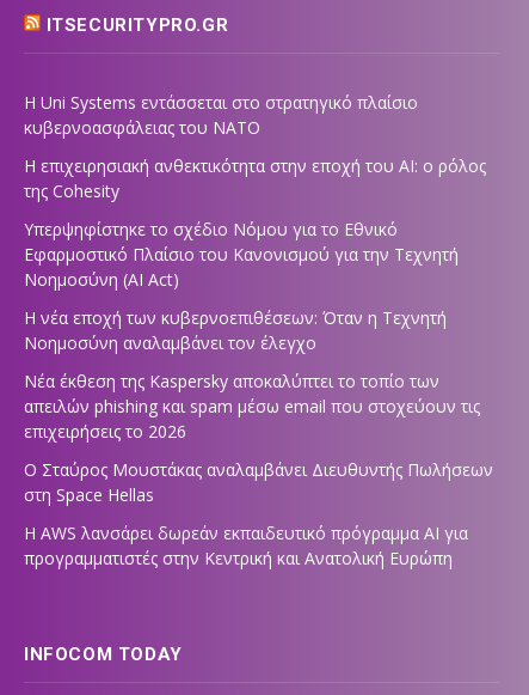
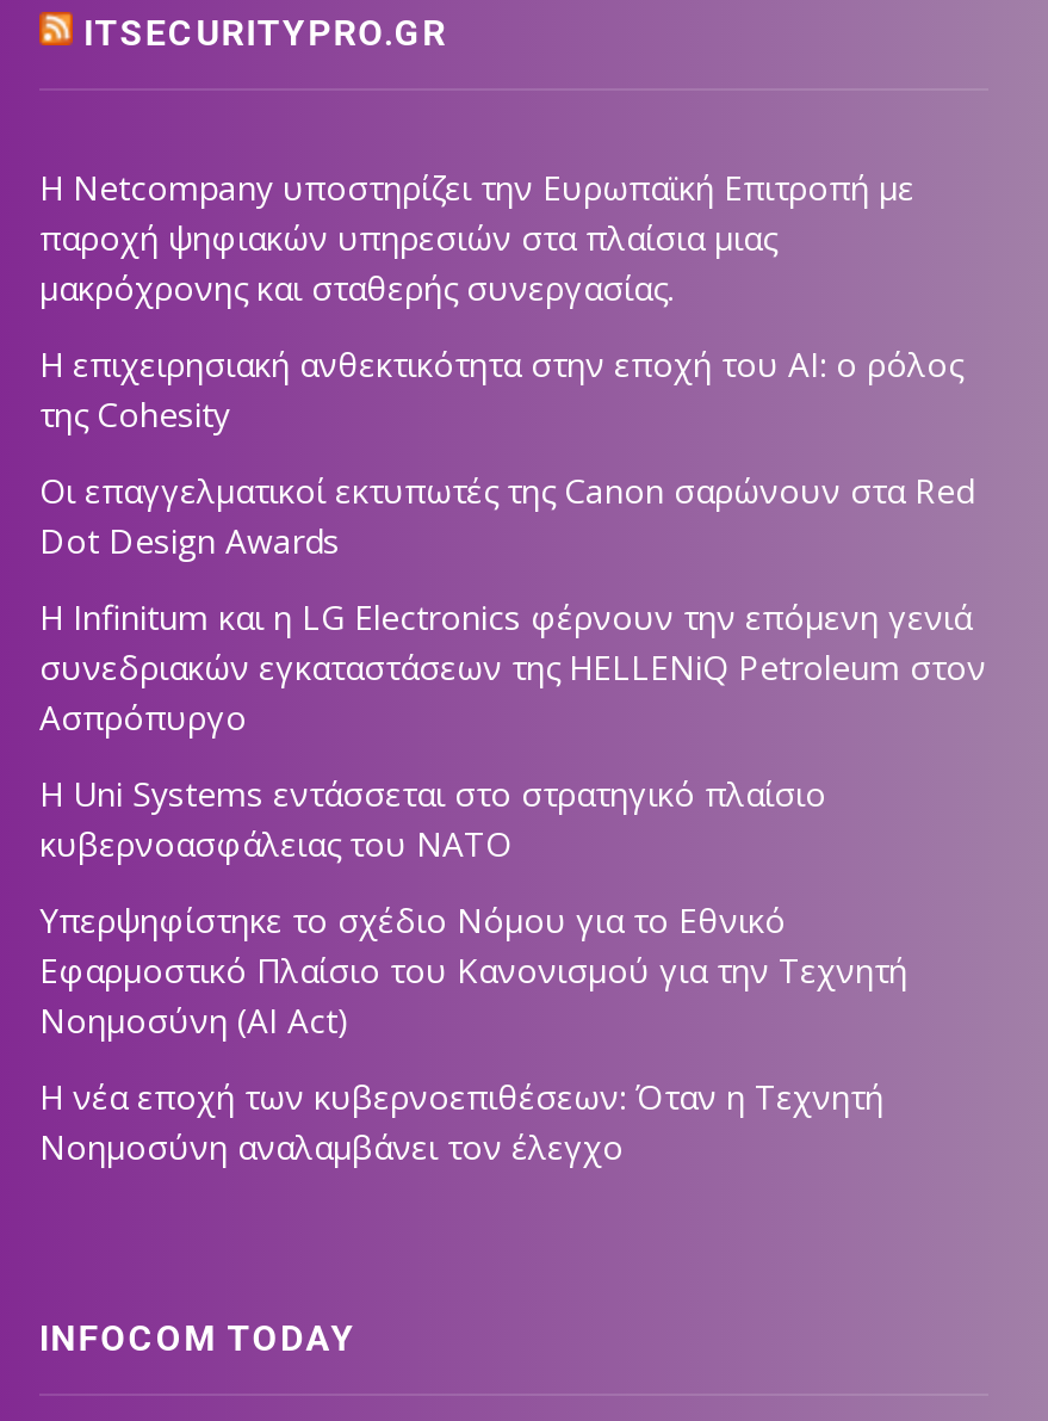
none -> [39,165,986,740] Η Netcompany υποστηρίζει την Ευρωπαϊκή Επιτροπή με | παροχή ψηφιακών υπηρεσιών στα πλαίσια μιας | μακρόχρονης και σταθερής συνεργασίας. | Οι επαγγελματικοί εκτυπωτές της Canon σαρώνουν στα Red | Dot Design Awards | Η Infinitum και η LG Electronics φέρνουν την επόμενη γενιά | συνεδριακών εγκαταστάσεων της HELLENiQ Petroleum στον | Ασπρόπυργο
moved [24,91,418,139] -> [39,771,826,866]: Η Uni Systems εντάσσεται στο στρατηγικό πλαίσιο | κυβερνοασφάλειας του ΝΑΤΟ
moved [24,154,486,202] -> [39,341,962,437]: Η επιχειρησιακή ανθεκτικότητα στην εποχή του ΑΙ: ο ρόλος | της Cohesity
moved [24,218,459,354] -> [39,897,907,1169]: Υπερψηφίστηκε το σχέδιο Νόμου για το Εθνικό | Εφαρμοστικό Πλαίσιο του Κανονισμού για την Τεχνητή | Νοημοσύνη (AI Act) | Η νέα εποχή των κυβερνοεπιθέσεων: Όταν η Τεχνητή | Νοημοσύνη αναλαμβάνει τον έλεγχο
[24,370,493,569] Νέα έκθεση της Kaspersky αποκαλύπτει το τοπίο των | απειλών phishing και spam μέσω email που στοχεύουν τις | επιχειρήσεις το 2026 | Ο Σταύρος Μουστάκας αναλαμβάνει Διευθυντής Πωλήσεων | στη Space Hellas | Η AWS λανσάρει δωρεάν εκπαιδευτικό πρόγραμμα AI για | προγραμματιστές στην Κεντρική και Ανατολική Ευρώπη -> none

